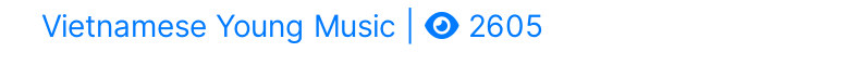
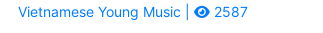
[459,6,544,43] 2605 -> [210,3,248,20] 2587

